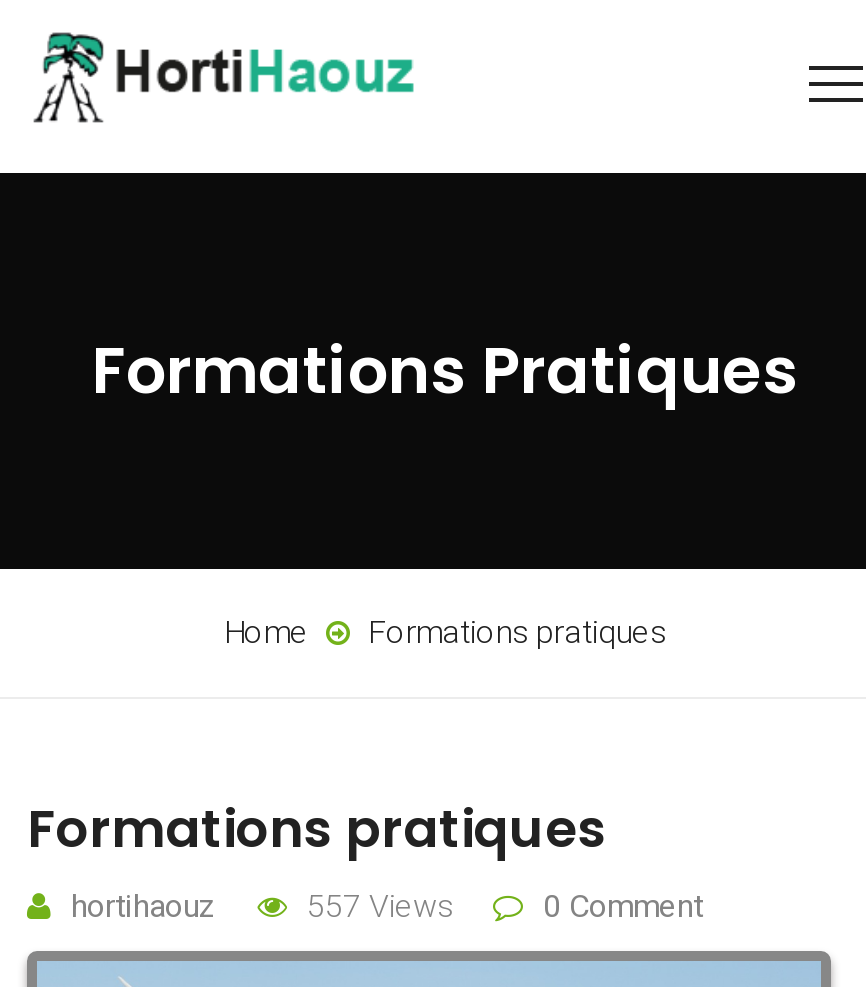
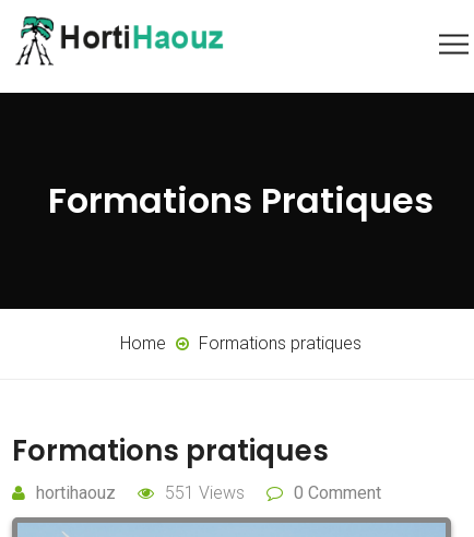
[307,887,453,925] 557 Views -> [165,482,245,503] 551 Views

